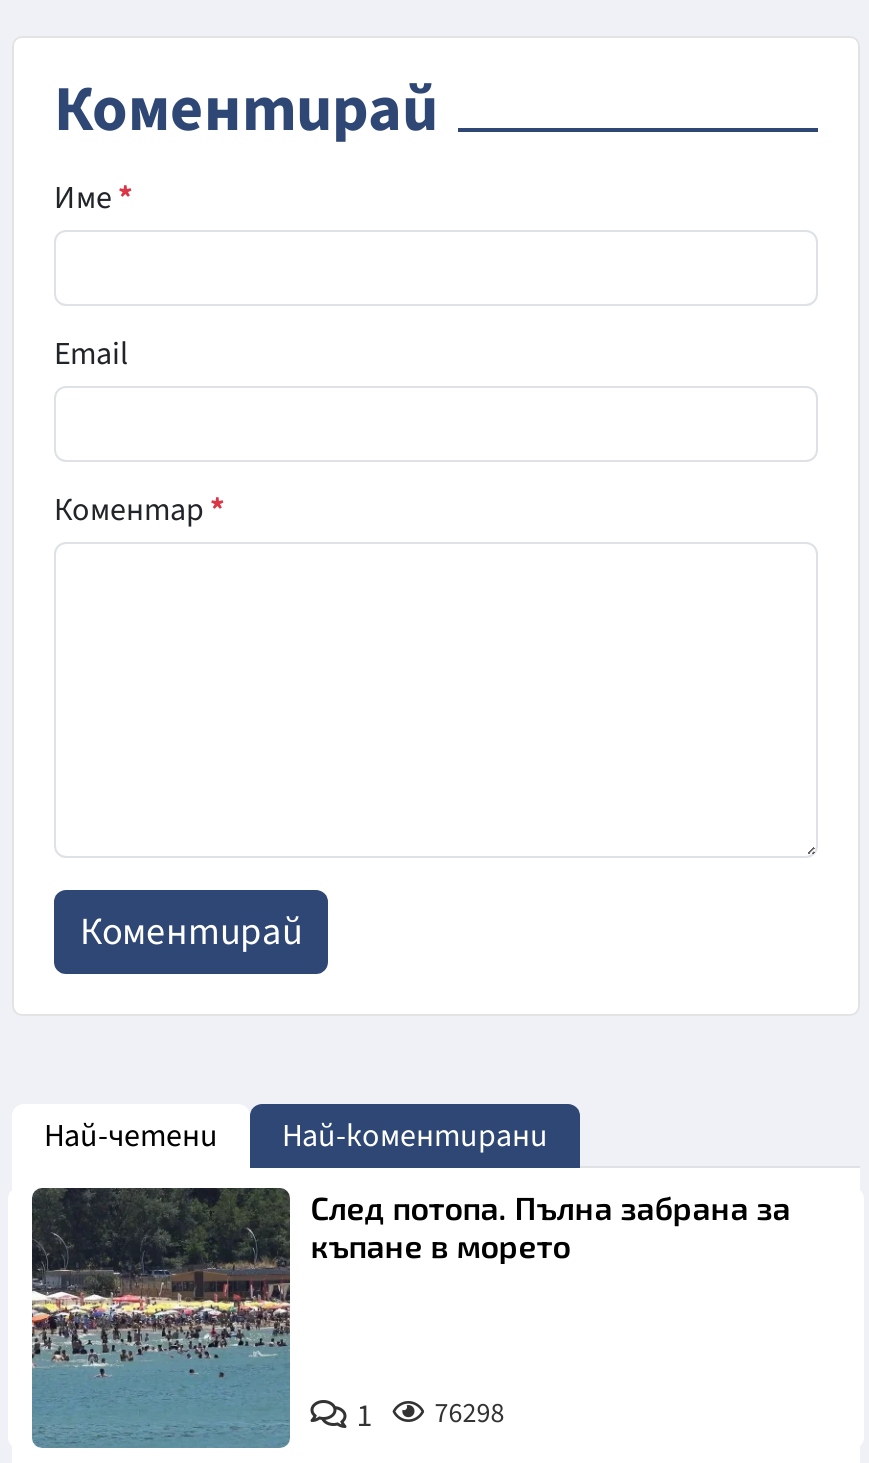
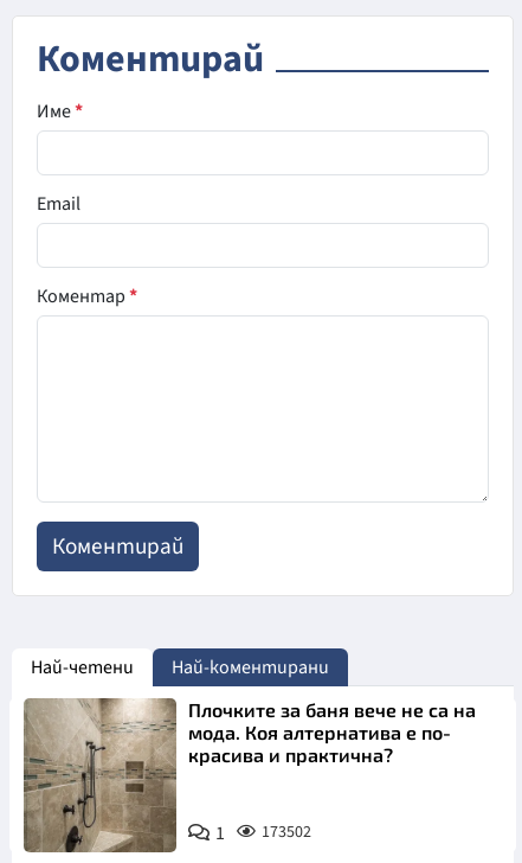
[30,1186,791,1450] [image] | След потопа. Пълна забрана за | къпане в морето -> [22,697,476,854] [image] | Плочките за баня вече не са на | мода. Коя алтернатива е по- | красива и практична?
[357,1394,505,1438] 1 76298 -> [216,820,312,846] 1 173502

